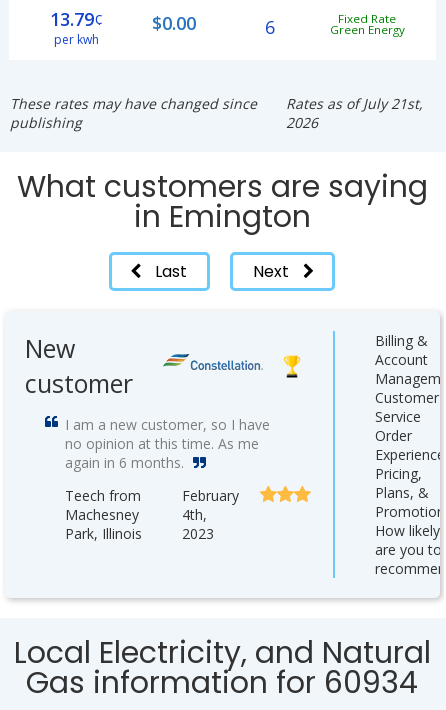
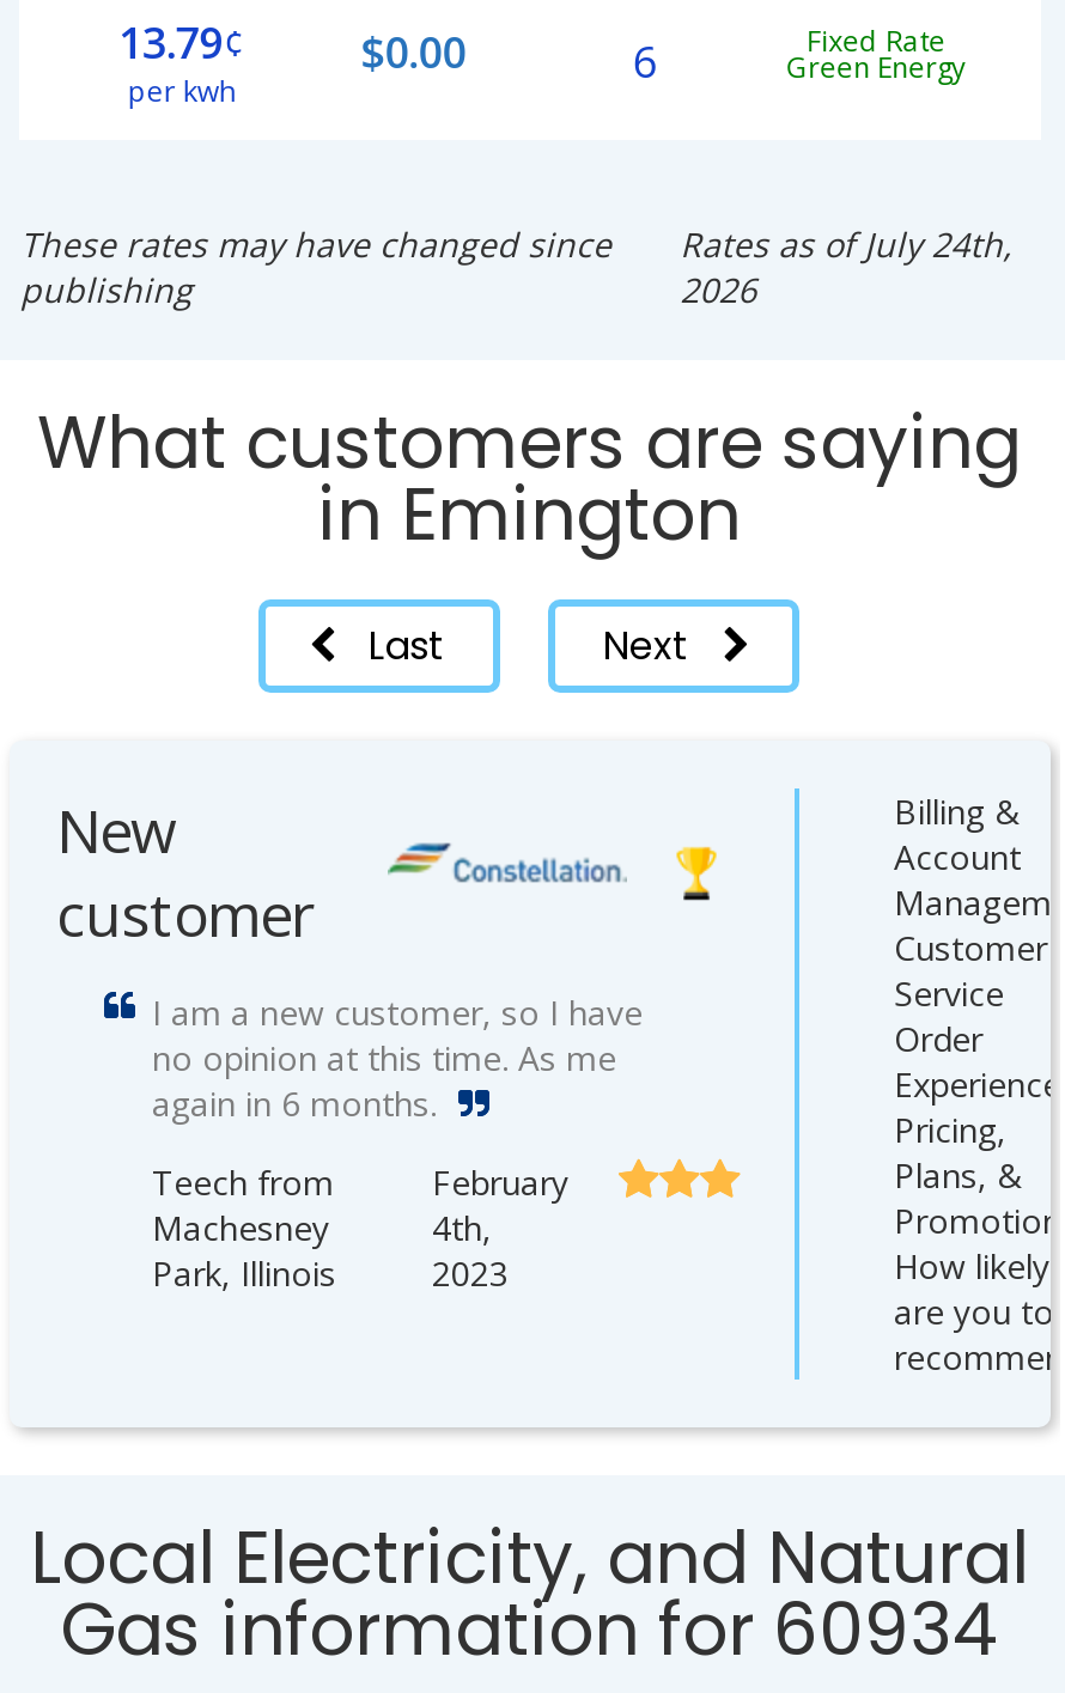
[286,94,423,113] Rates as of July 21st, -> [680,221,1013,267] Rates as of July 24th,

